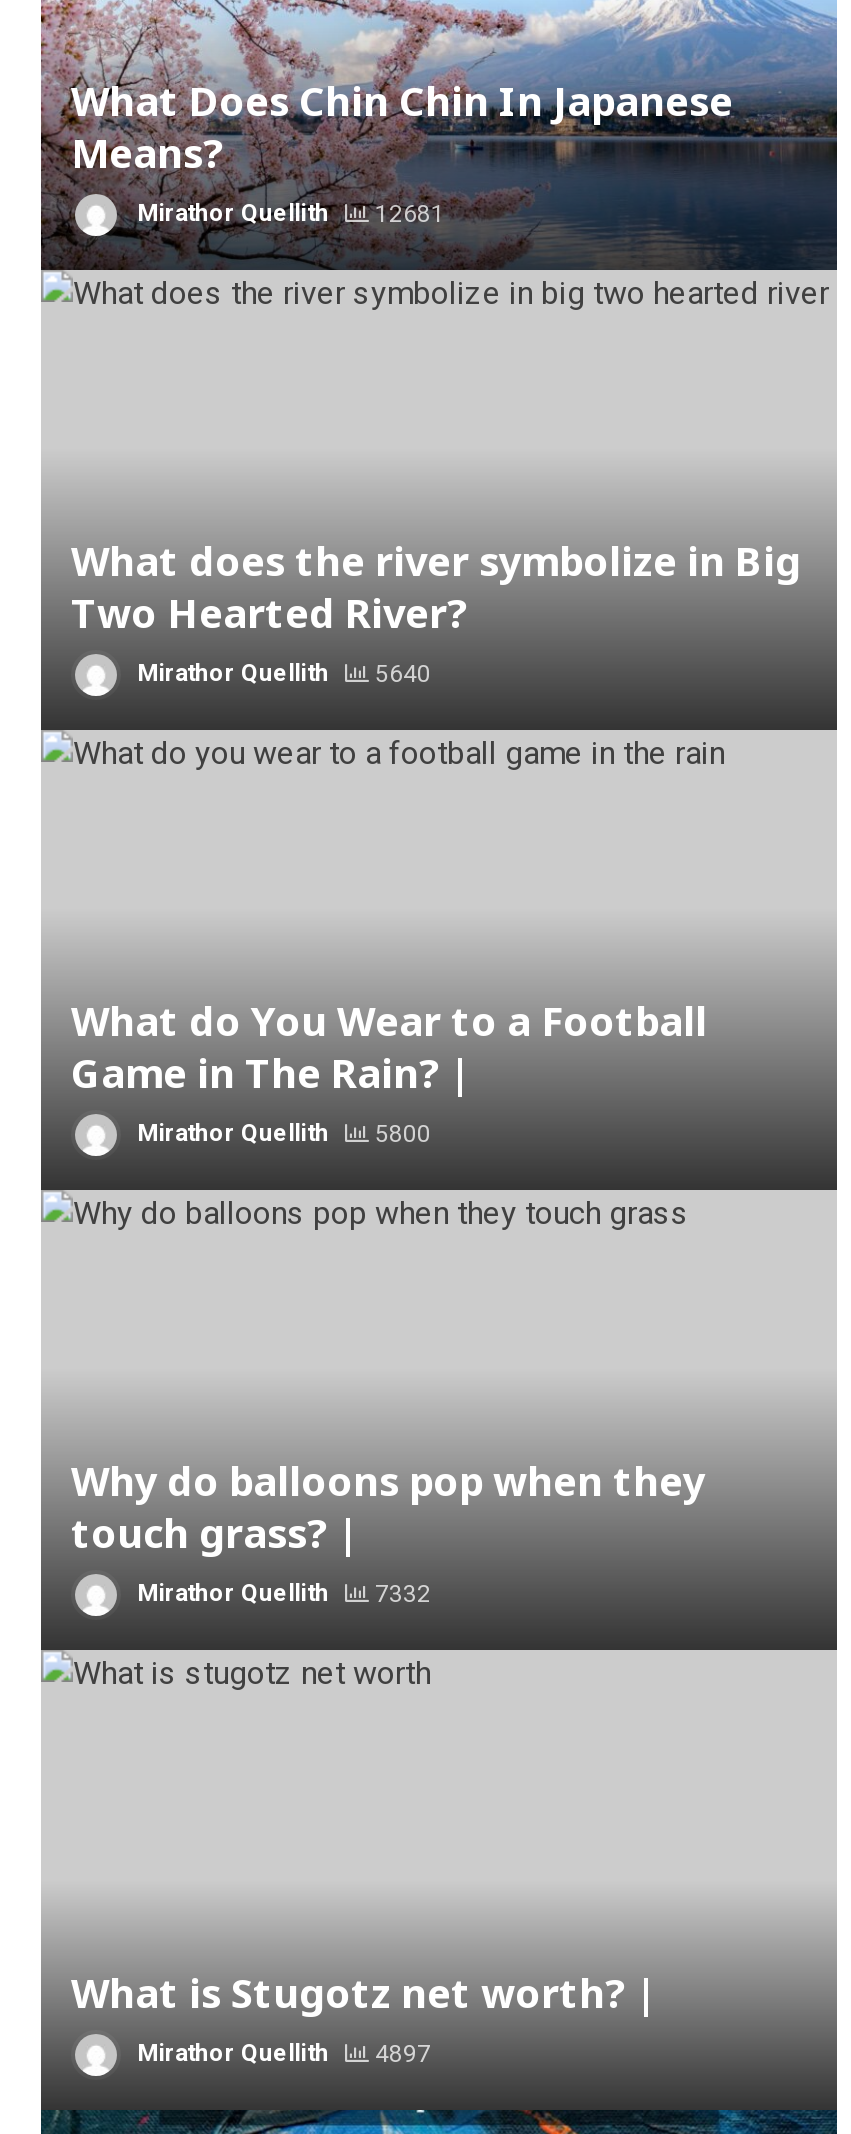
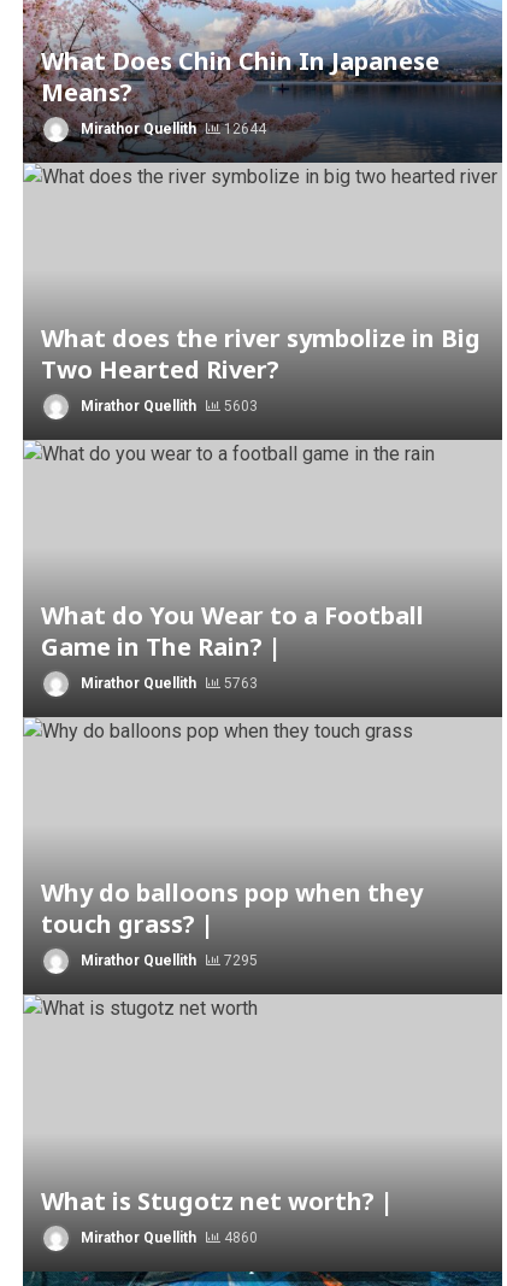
[131,199,445,227] Mirathor Quellith 12681 -> [77,120,266,137] Mirathor Quellith 12644
[131,659,431,687] Mirathor Quellith 5640 -> [77,397,258,414] Mirathor Quellith 5603
[131,1119,431,1147] Mirathor Quellith 5800 -> [77,675,258,691] Mirathor Quellith 5763
[131,1579,431,1607] Mirathor Quellith 7332 -> [77,952,258,969] Mirathor Quellith 7295
[131,2039,431,2067] Mirathor Quellith 4897 -> [77,1229,258,1246] Mirathor Quellith 4860

